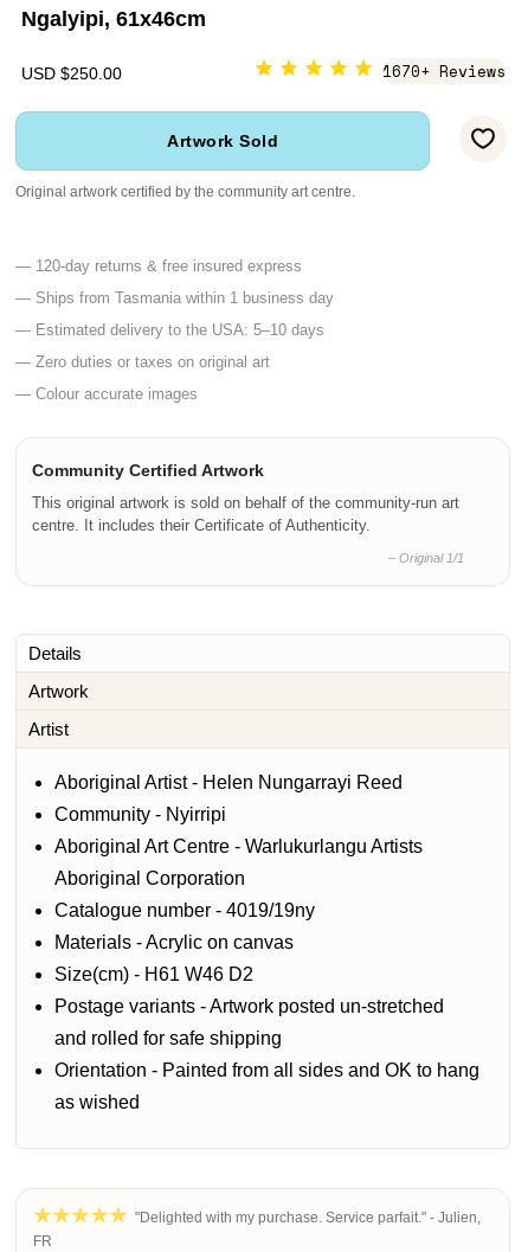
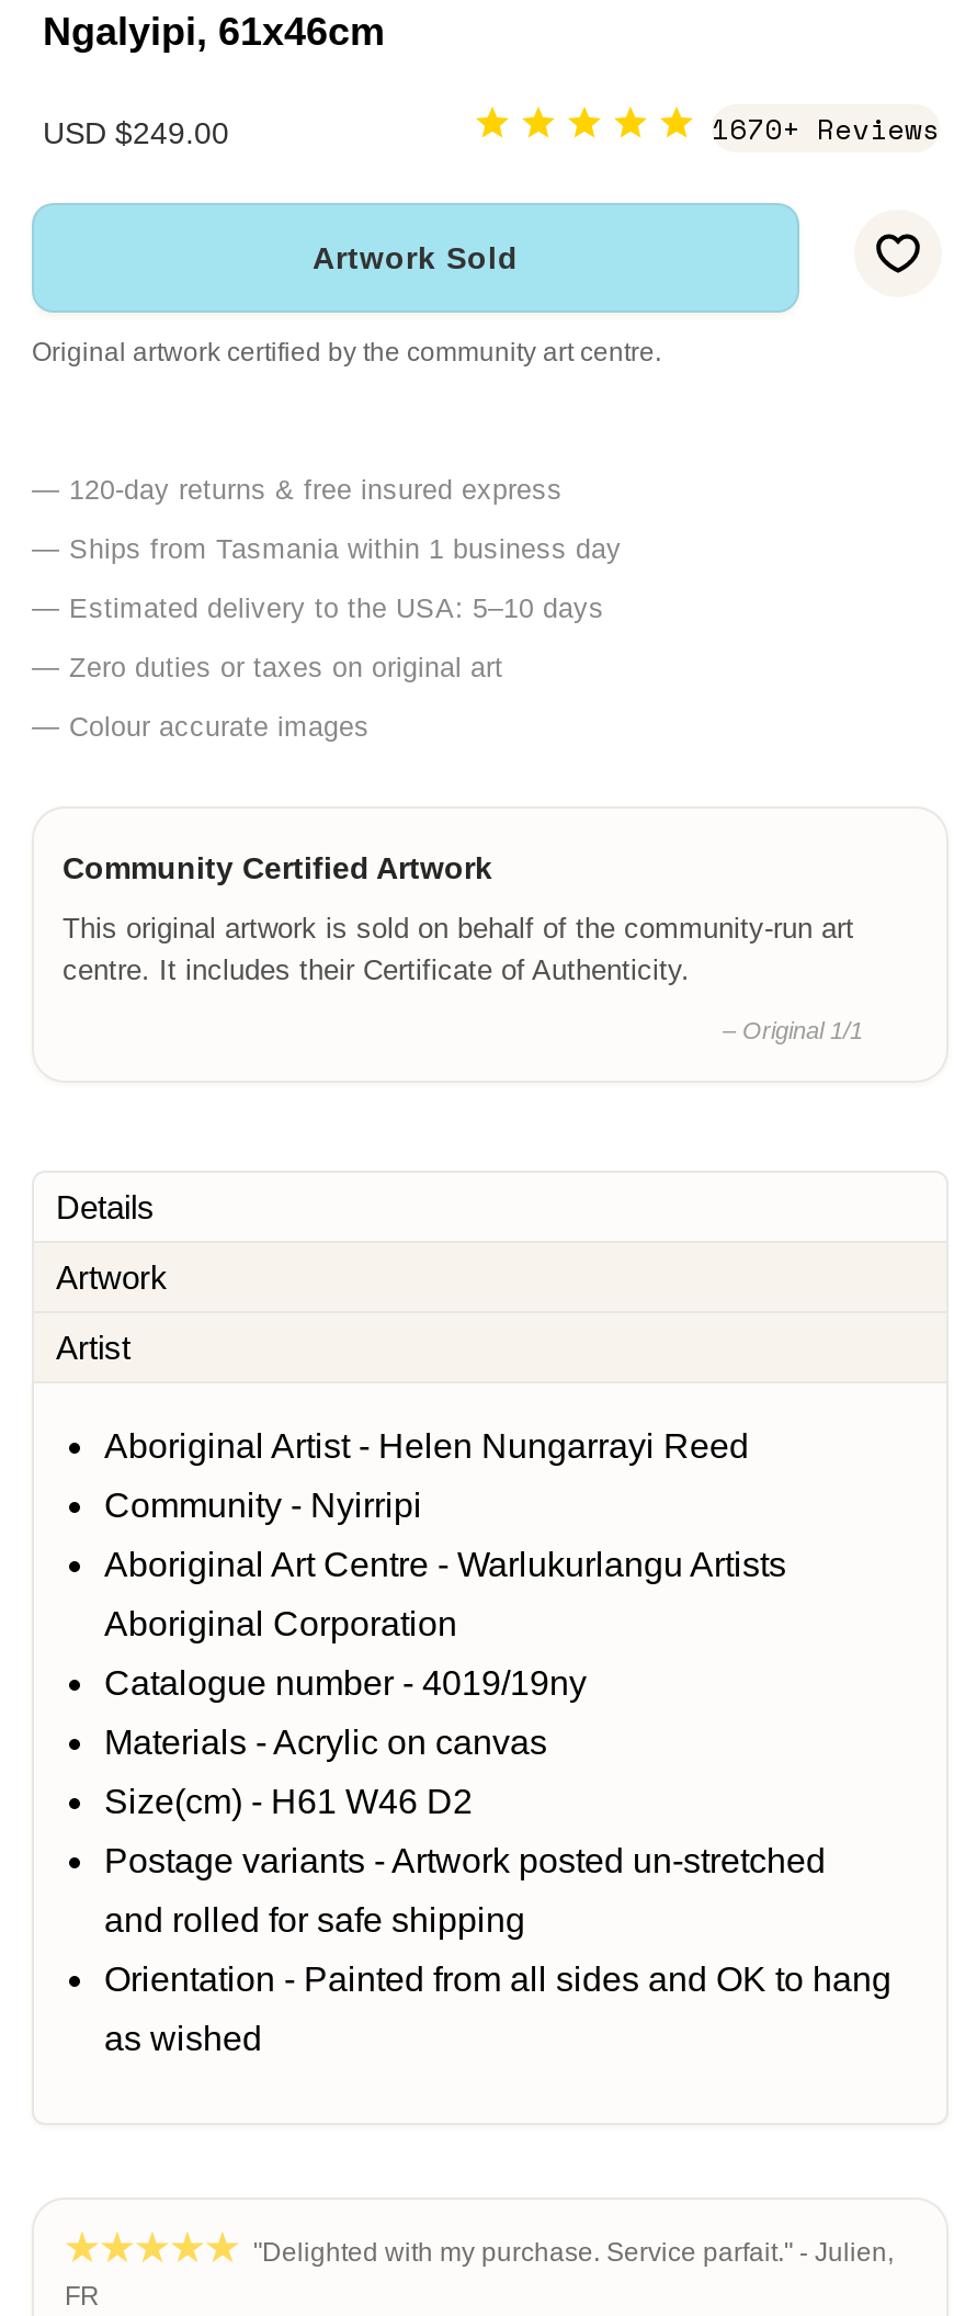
[21,64,122,83] USD $250.00 -> [43,115,229,150] USD $249.00

